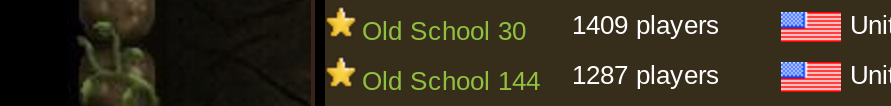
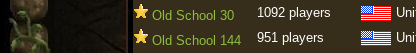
[362,10,720,46] Old School 30 1409 players -> [151,5,330,23] Old School 30 1092 players
[362,60,720,96] Old School 144 1287 players -> [151,30,323,48] Old School 144 951 players

